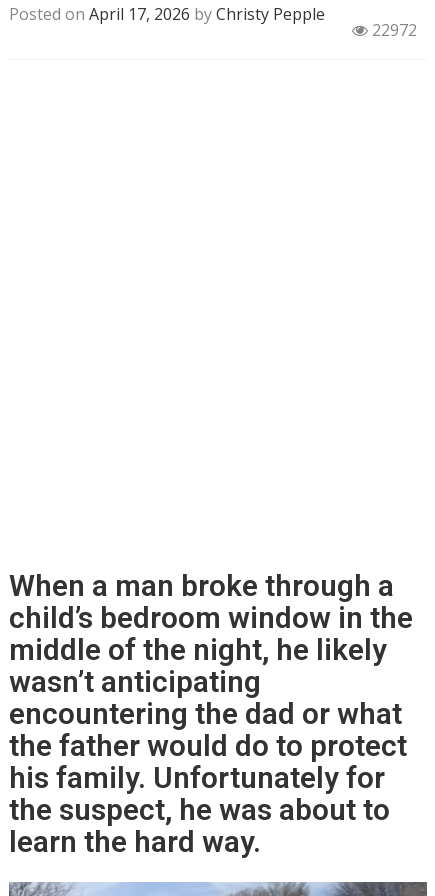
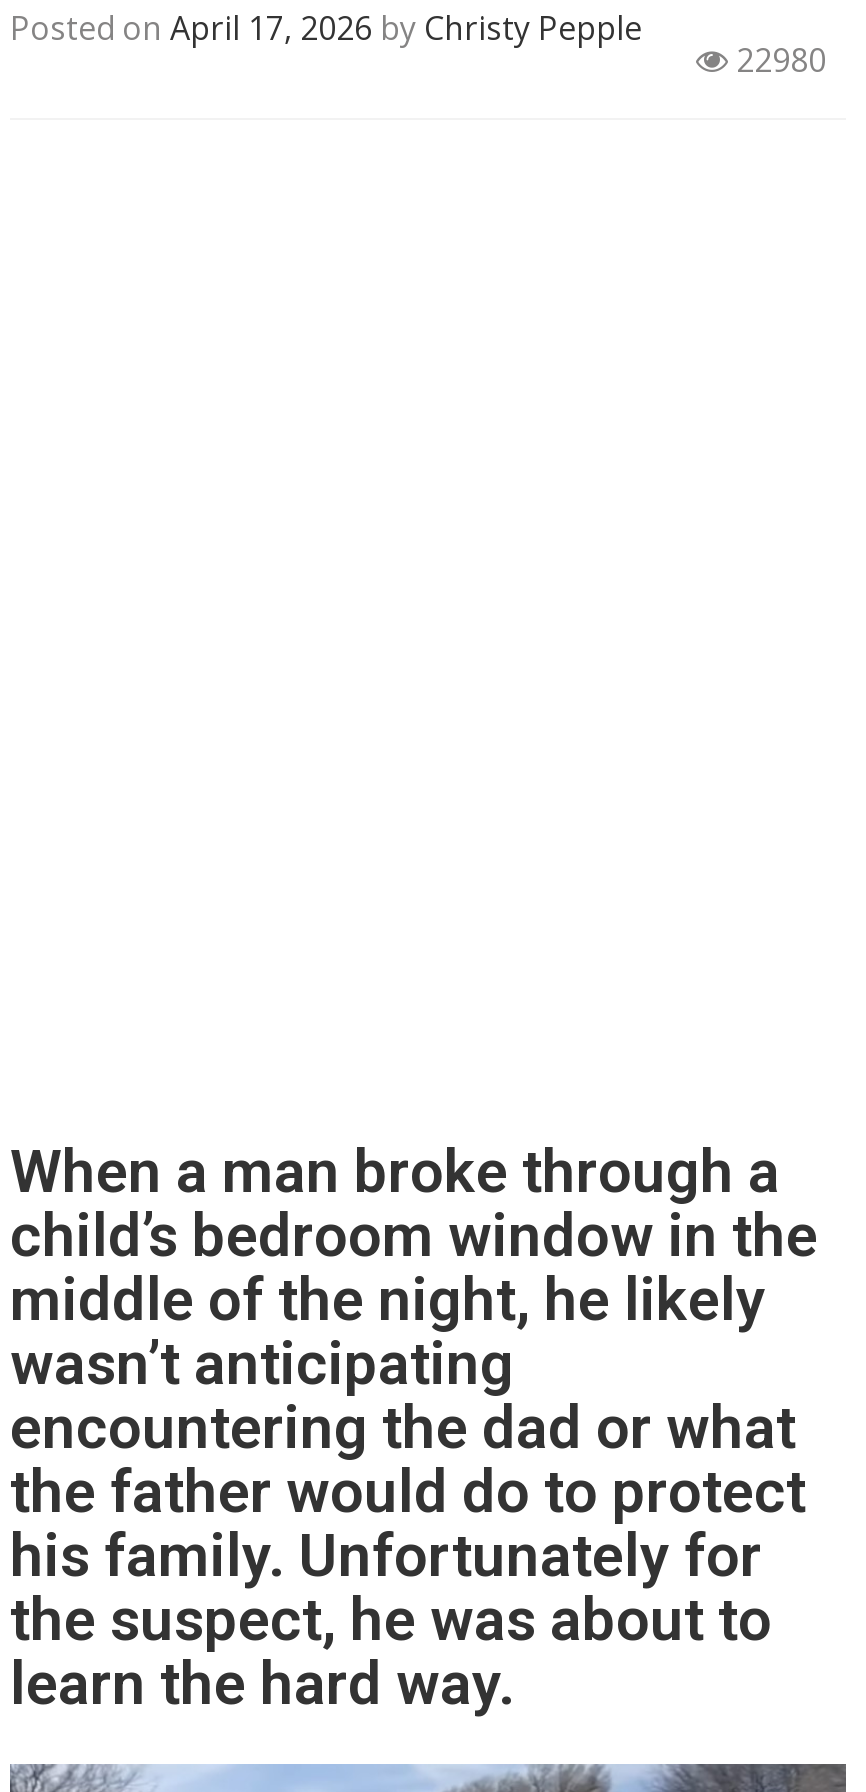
[368,19,417,41] 22972 -> [728,38,826,82] 22980

